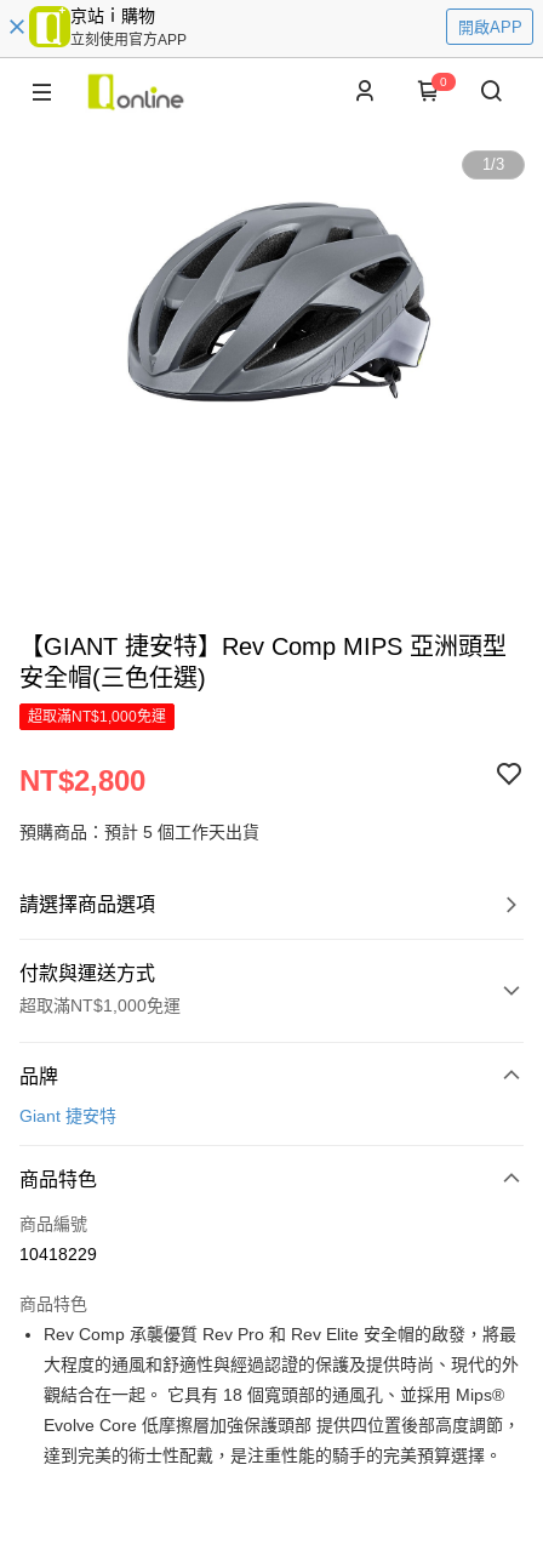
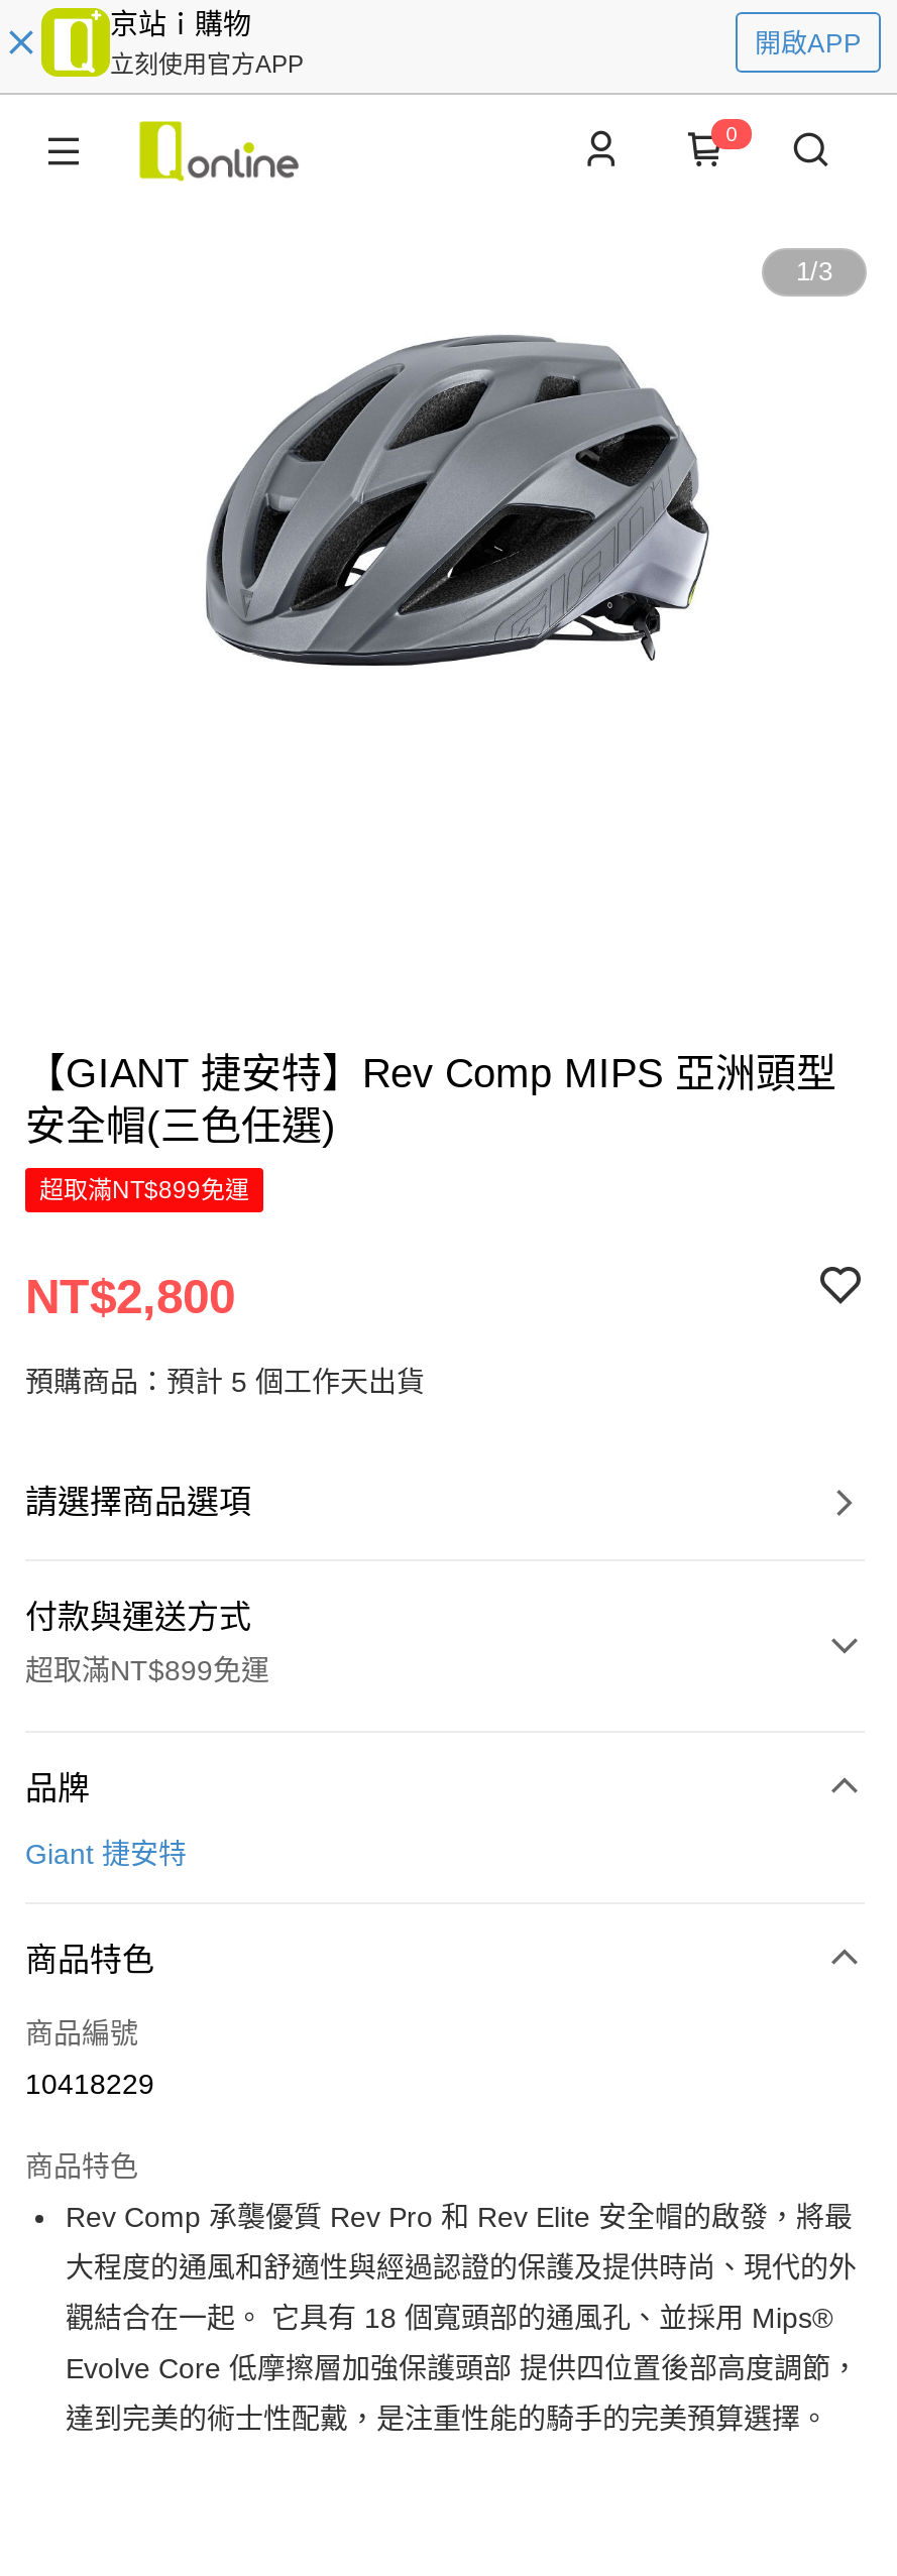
[28,708,166,725] 超取滿NT$1,000免運 -> [39,1176,249,1204] 超取滿NT$899免運
[19,996,181,1015] 超取滿NT$1,000免運 -> [25,1654,269,1686] 超取滿NT$899免運

